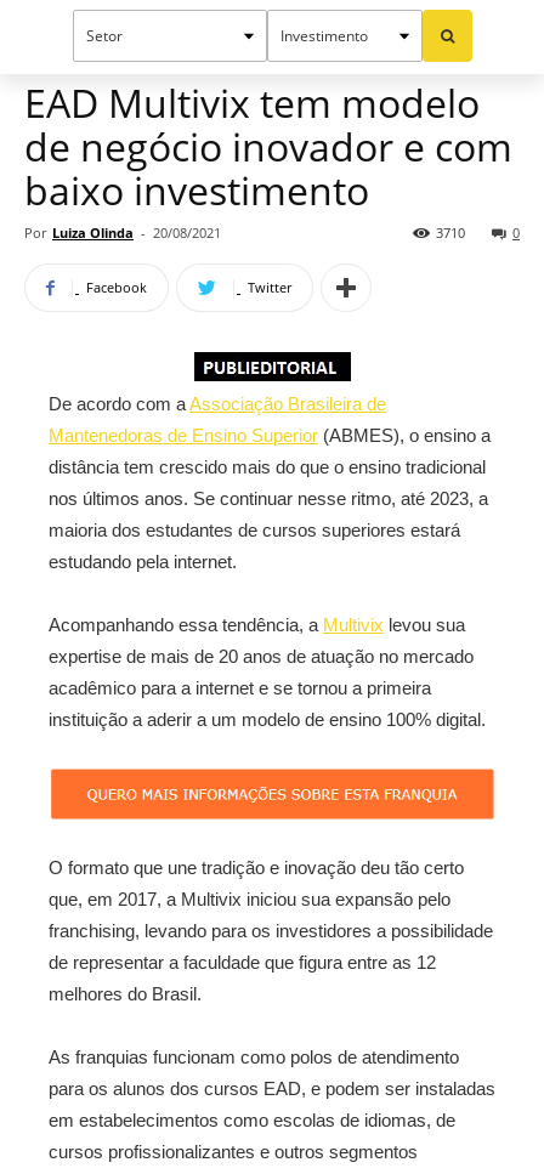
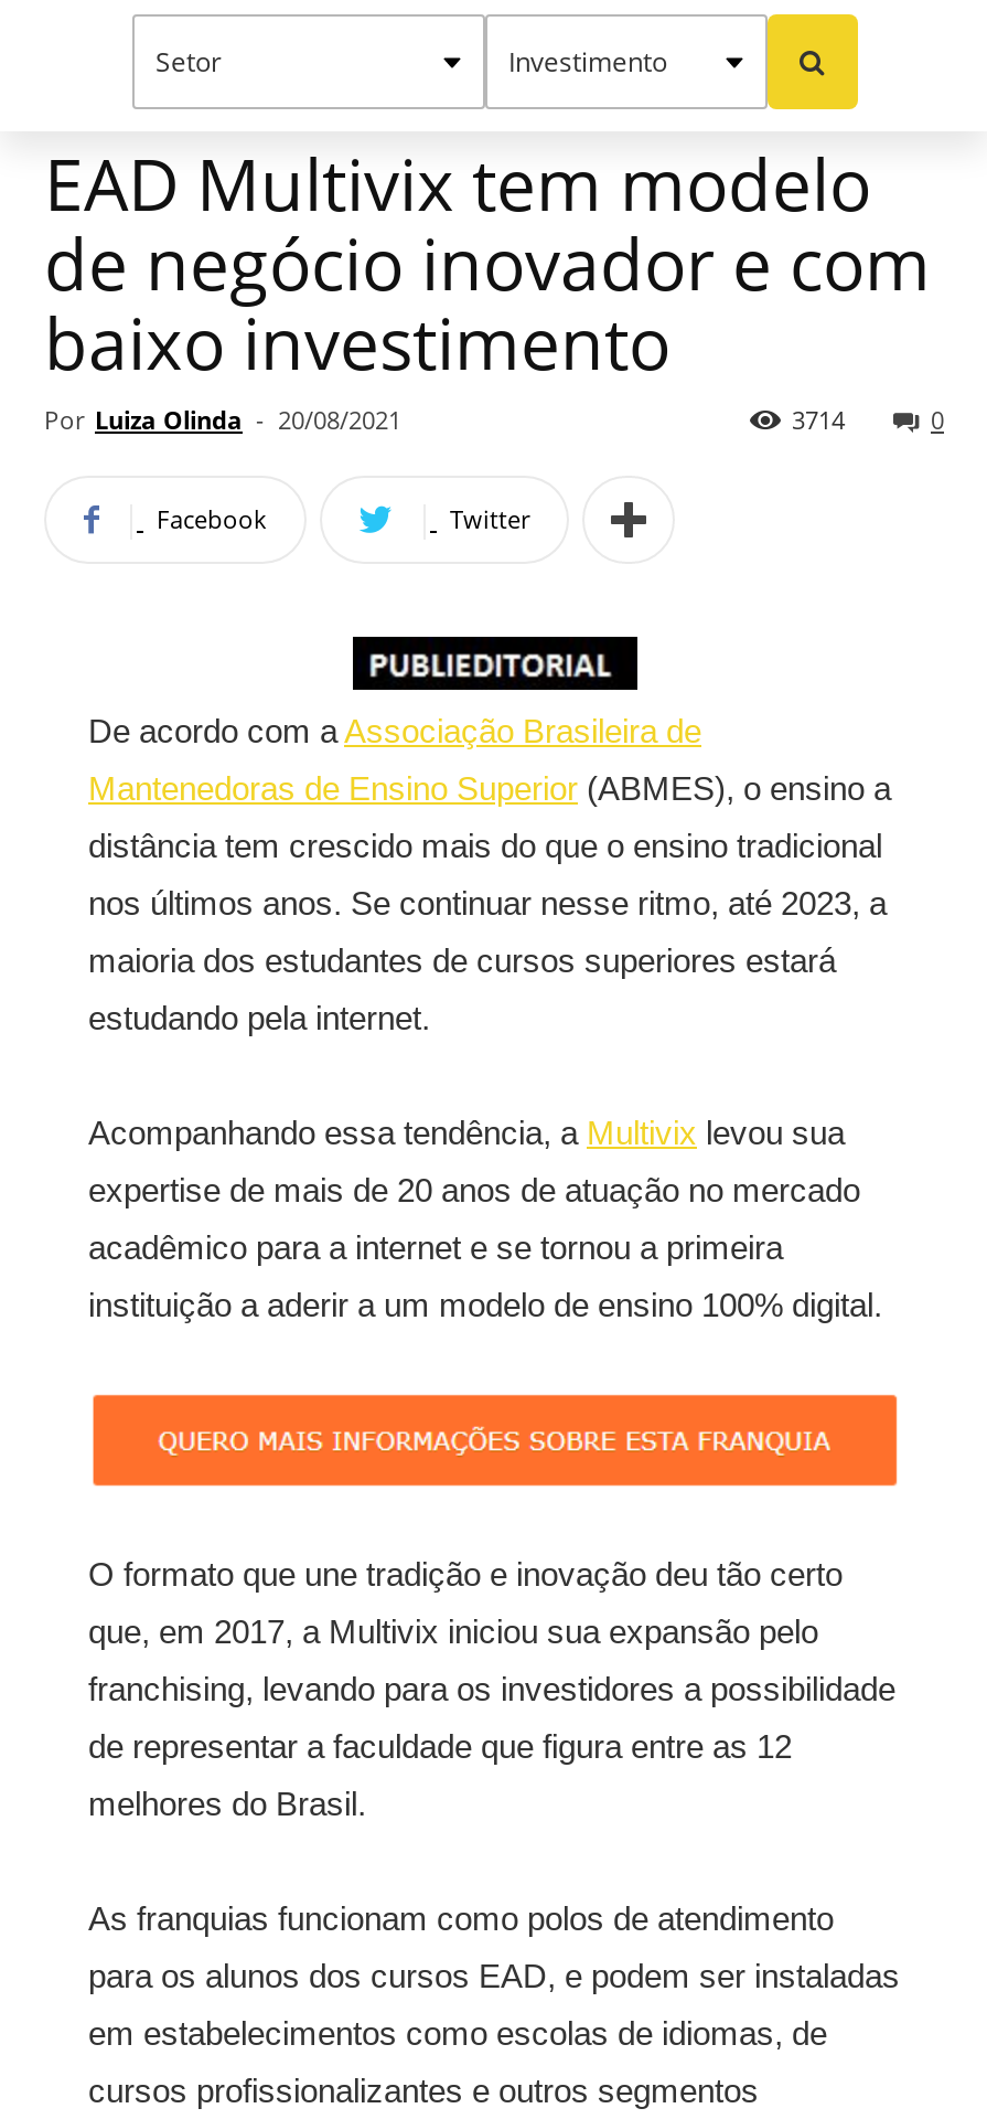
[436,223,465,242] 3710 -> [792,403,845,436] 3714

